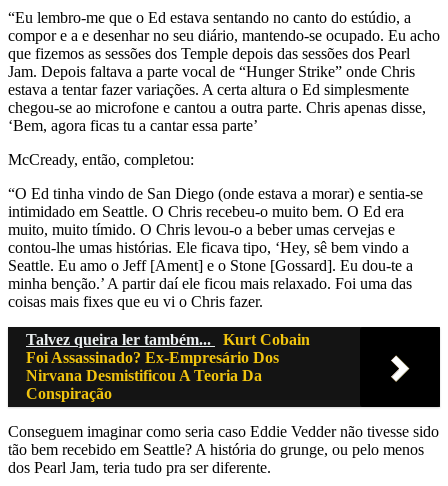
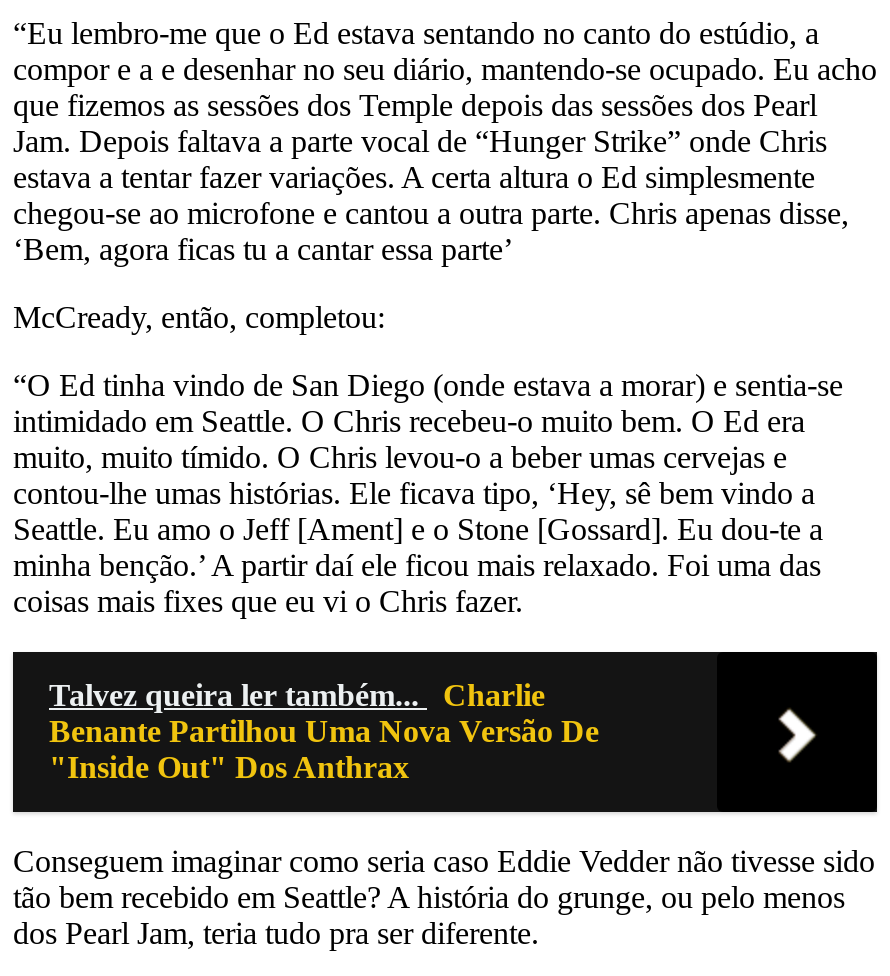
[26,331,310,402] Talvez queira ler também... Kurt Cobain | Foi Assassinado? Ex-Empresário Dos | Nirvana Desmistificou A Teoria Da | Conspiração -> [49,678,599,784] Talvez queira ler também... Charlie | Benante Partilhou Uma Nova Versão De | "Inside Out" Dos Anthrax

